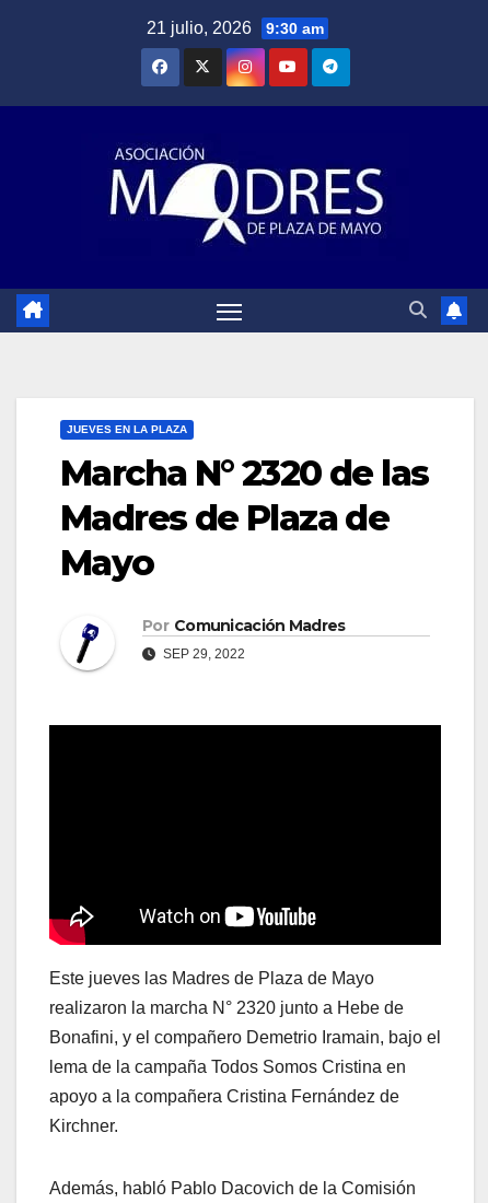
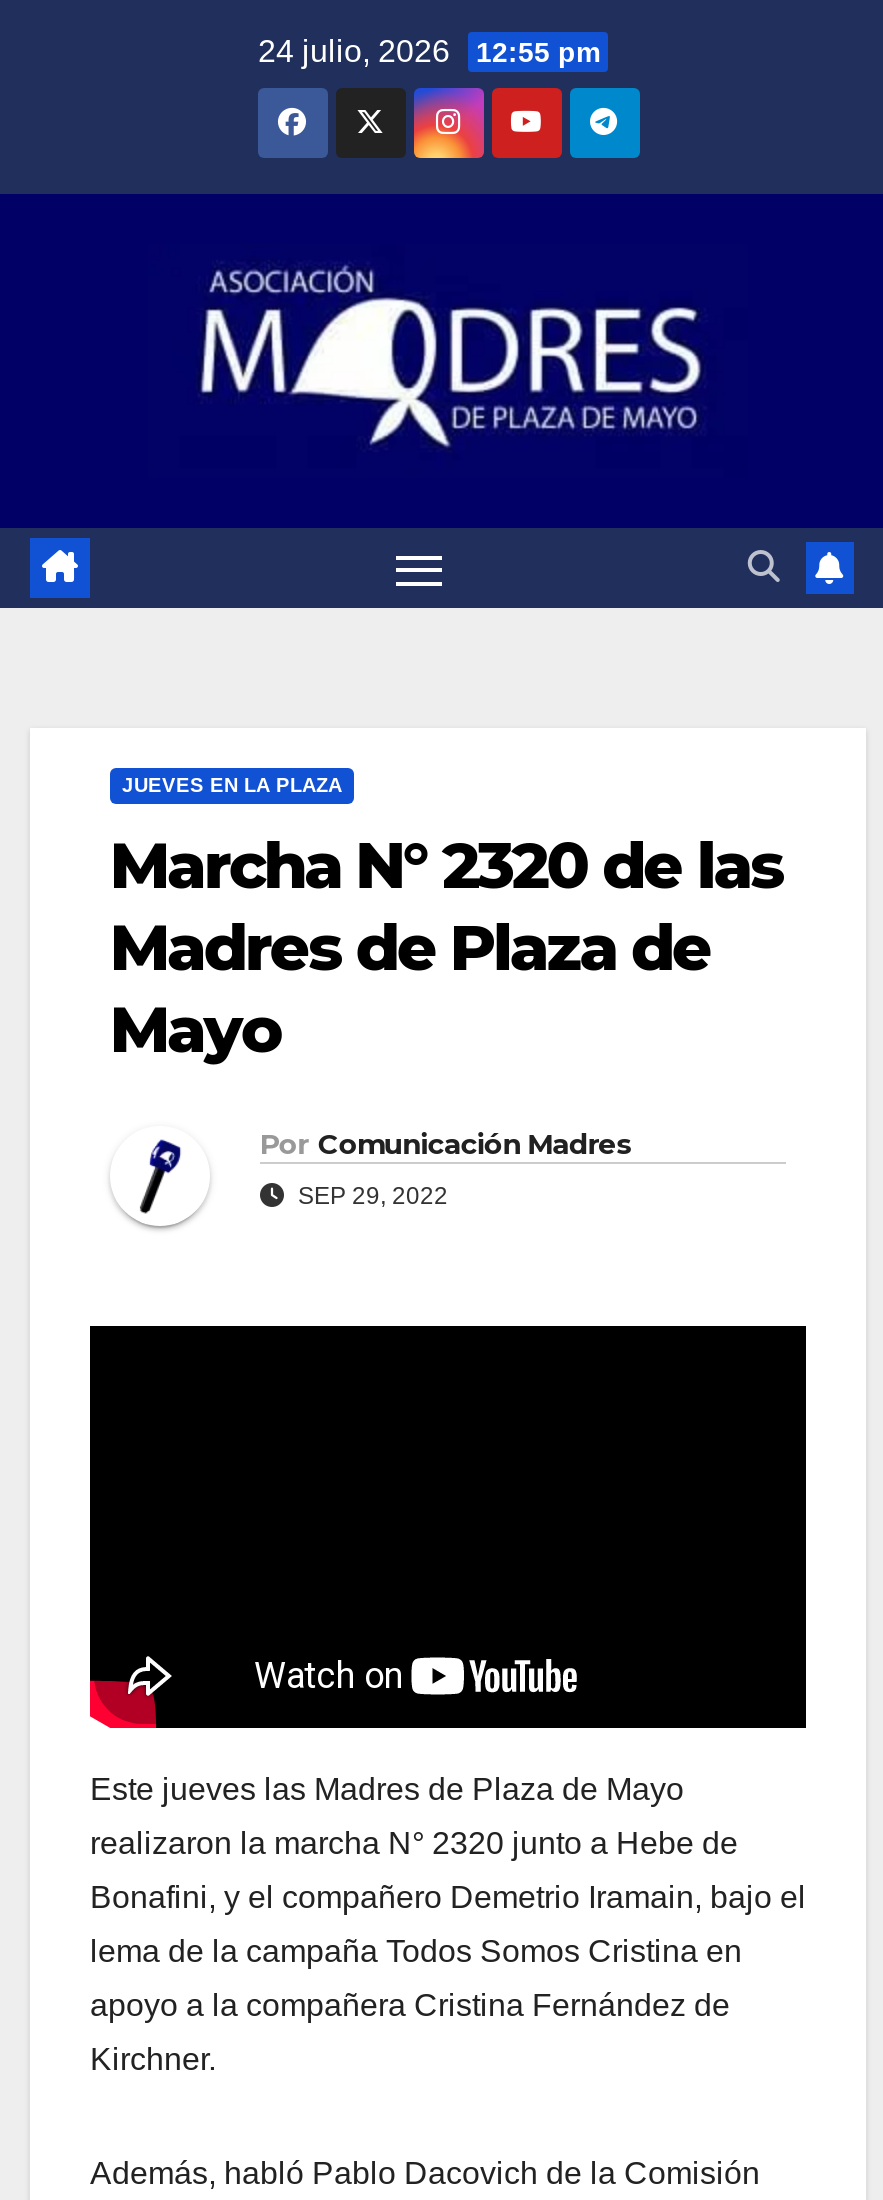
[146,19,323,37] 21 julio, 2026 9:30 am -> [258,34,600,68] 24 julio, 2026 12:55 pm

